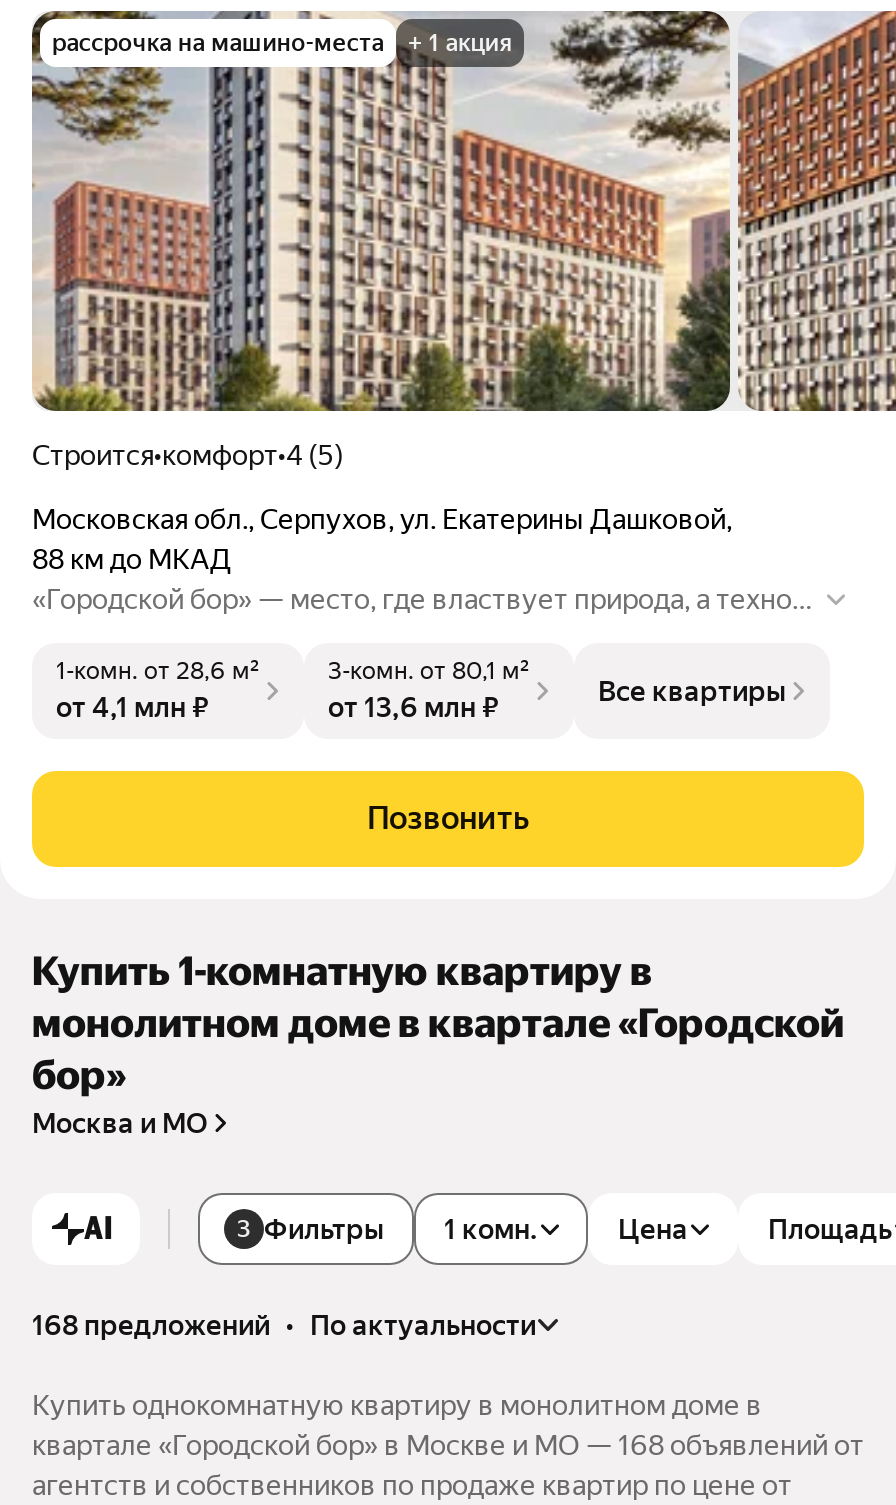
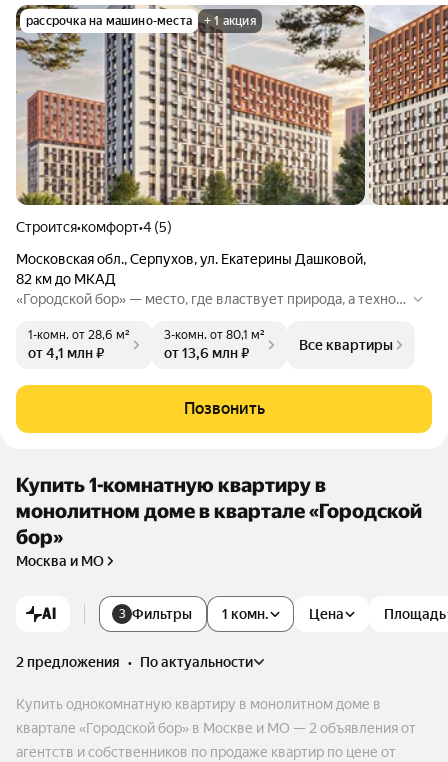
[32,543,232,575] 88 км до МКАД -> [16,271,116,287] 82 км до МКАД
[32,1308,536,1340] 168 предложений • по актуальности -> [16,654,253,670] 2 предложения • по актуальности
[32,1428,864,1460] квартале «Городской бор» в Москве и МО — 168 объявлений от -> [16,720,416,736] квартале «Городской бор» в Москве и МО — 2 объявления от

